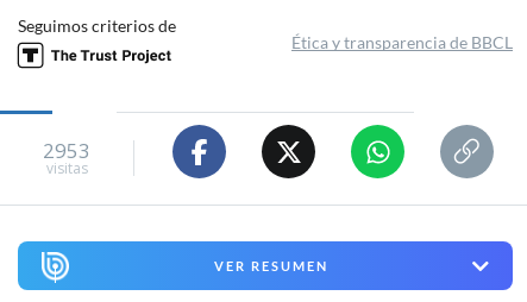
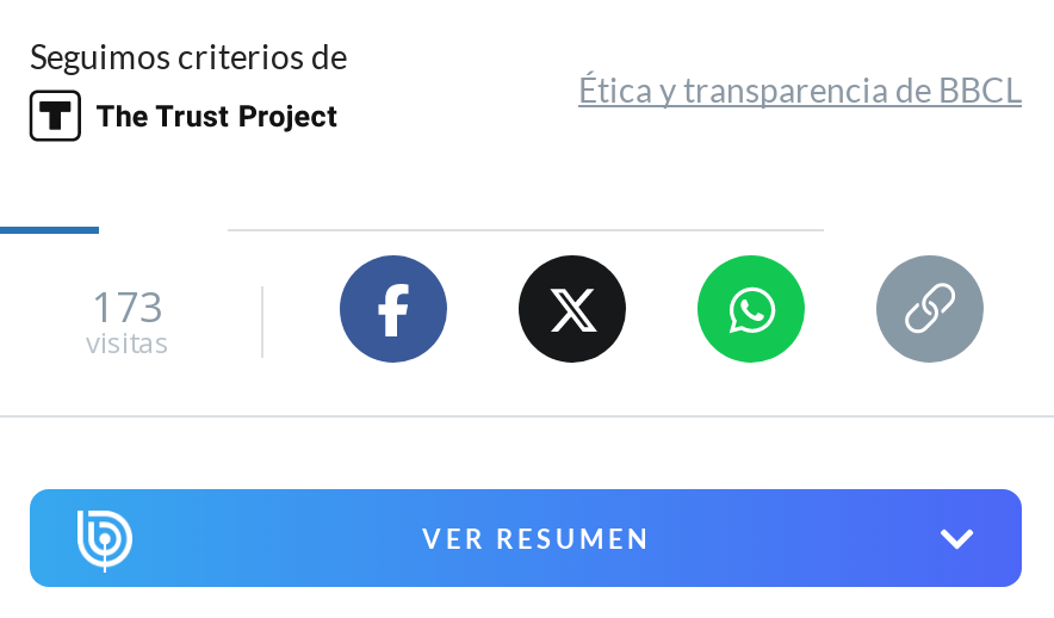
[43,137,90,164] 2953 -> [92,279,163,334] 173

